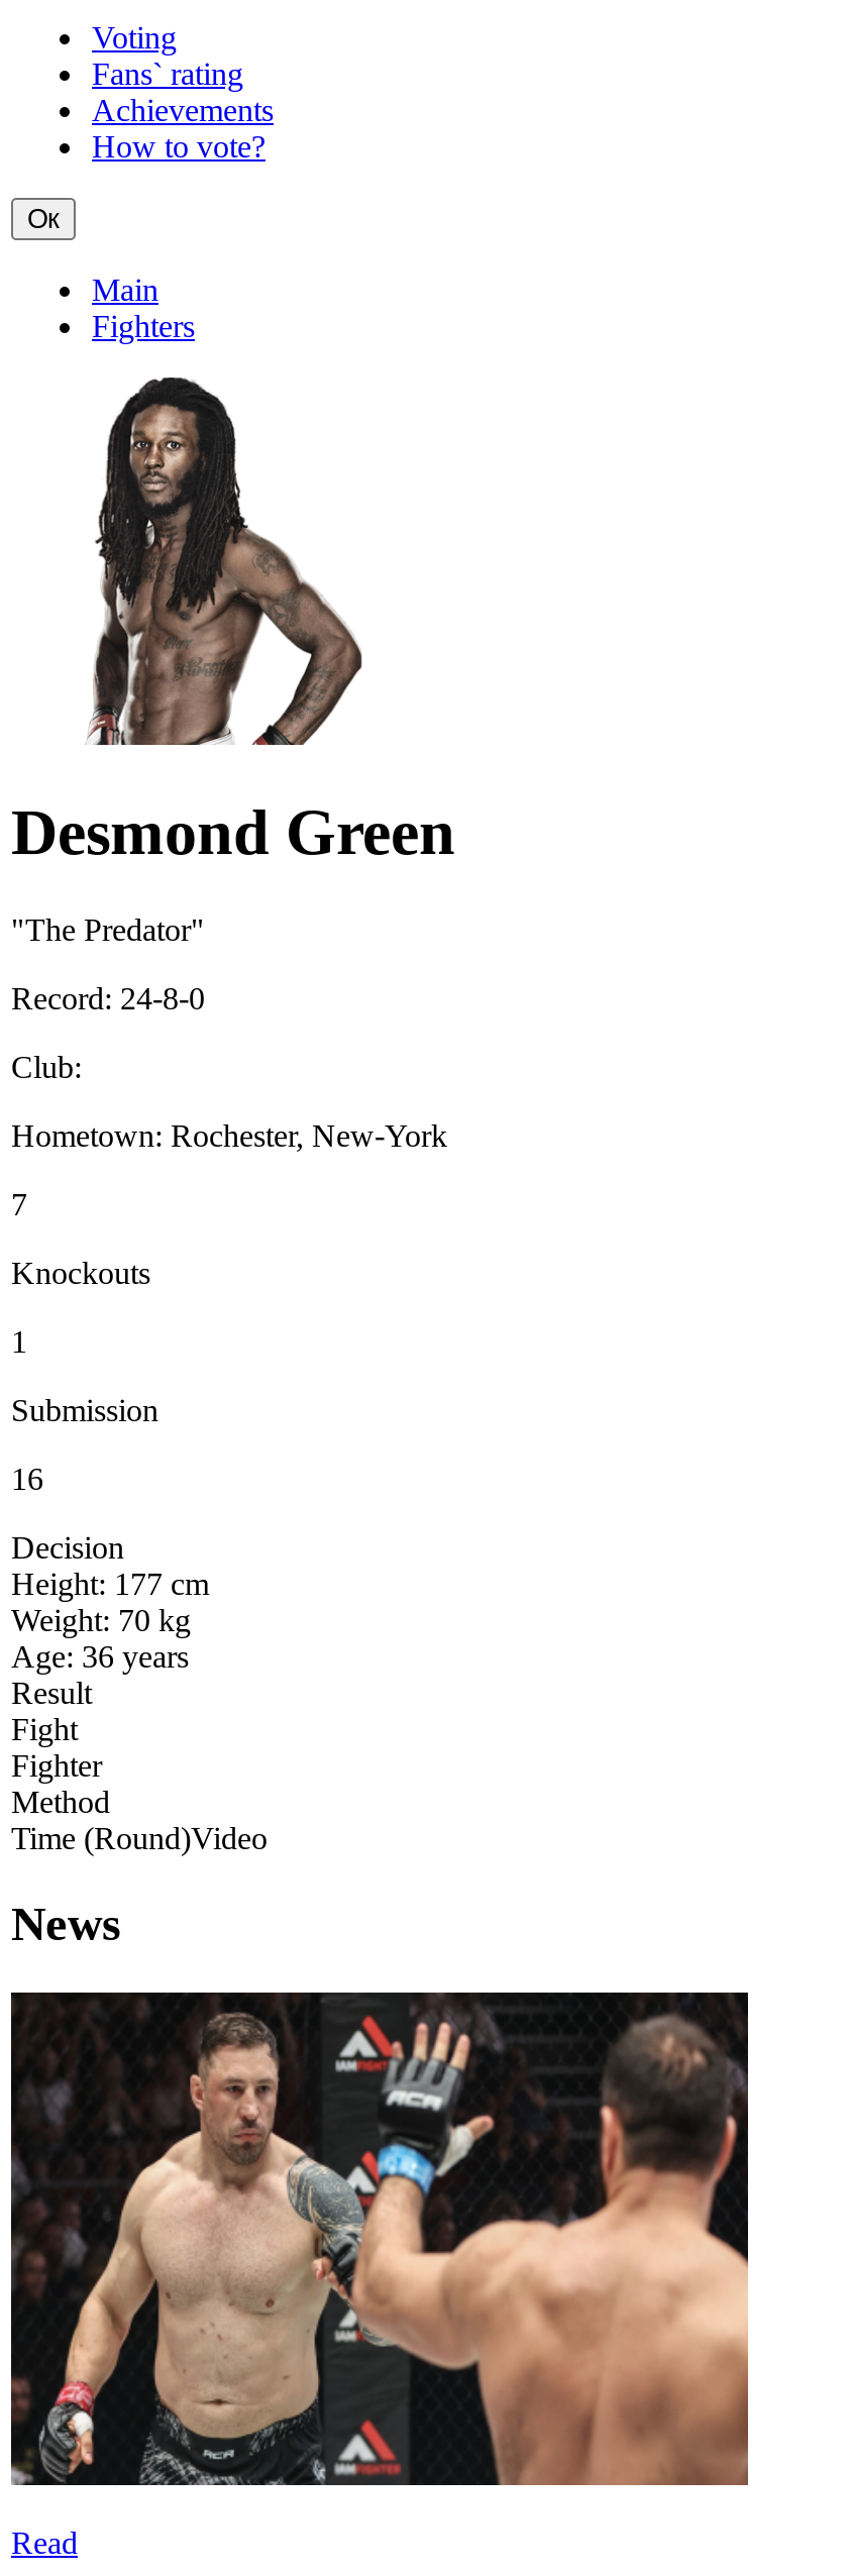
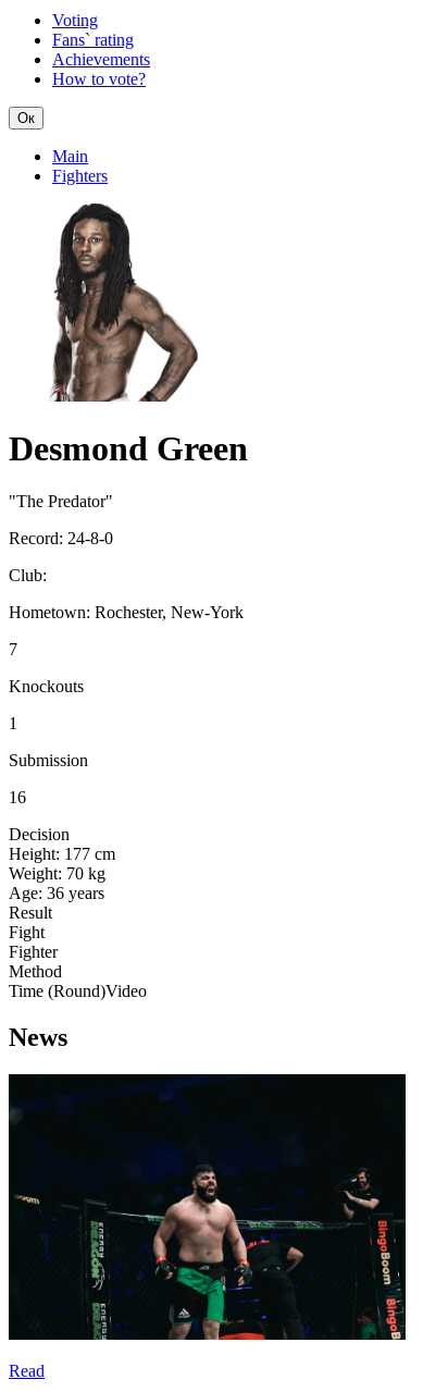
[9,1993,750,2487] [image] -> [9,1074,407,1341] [image]

